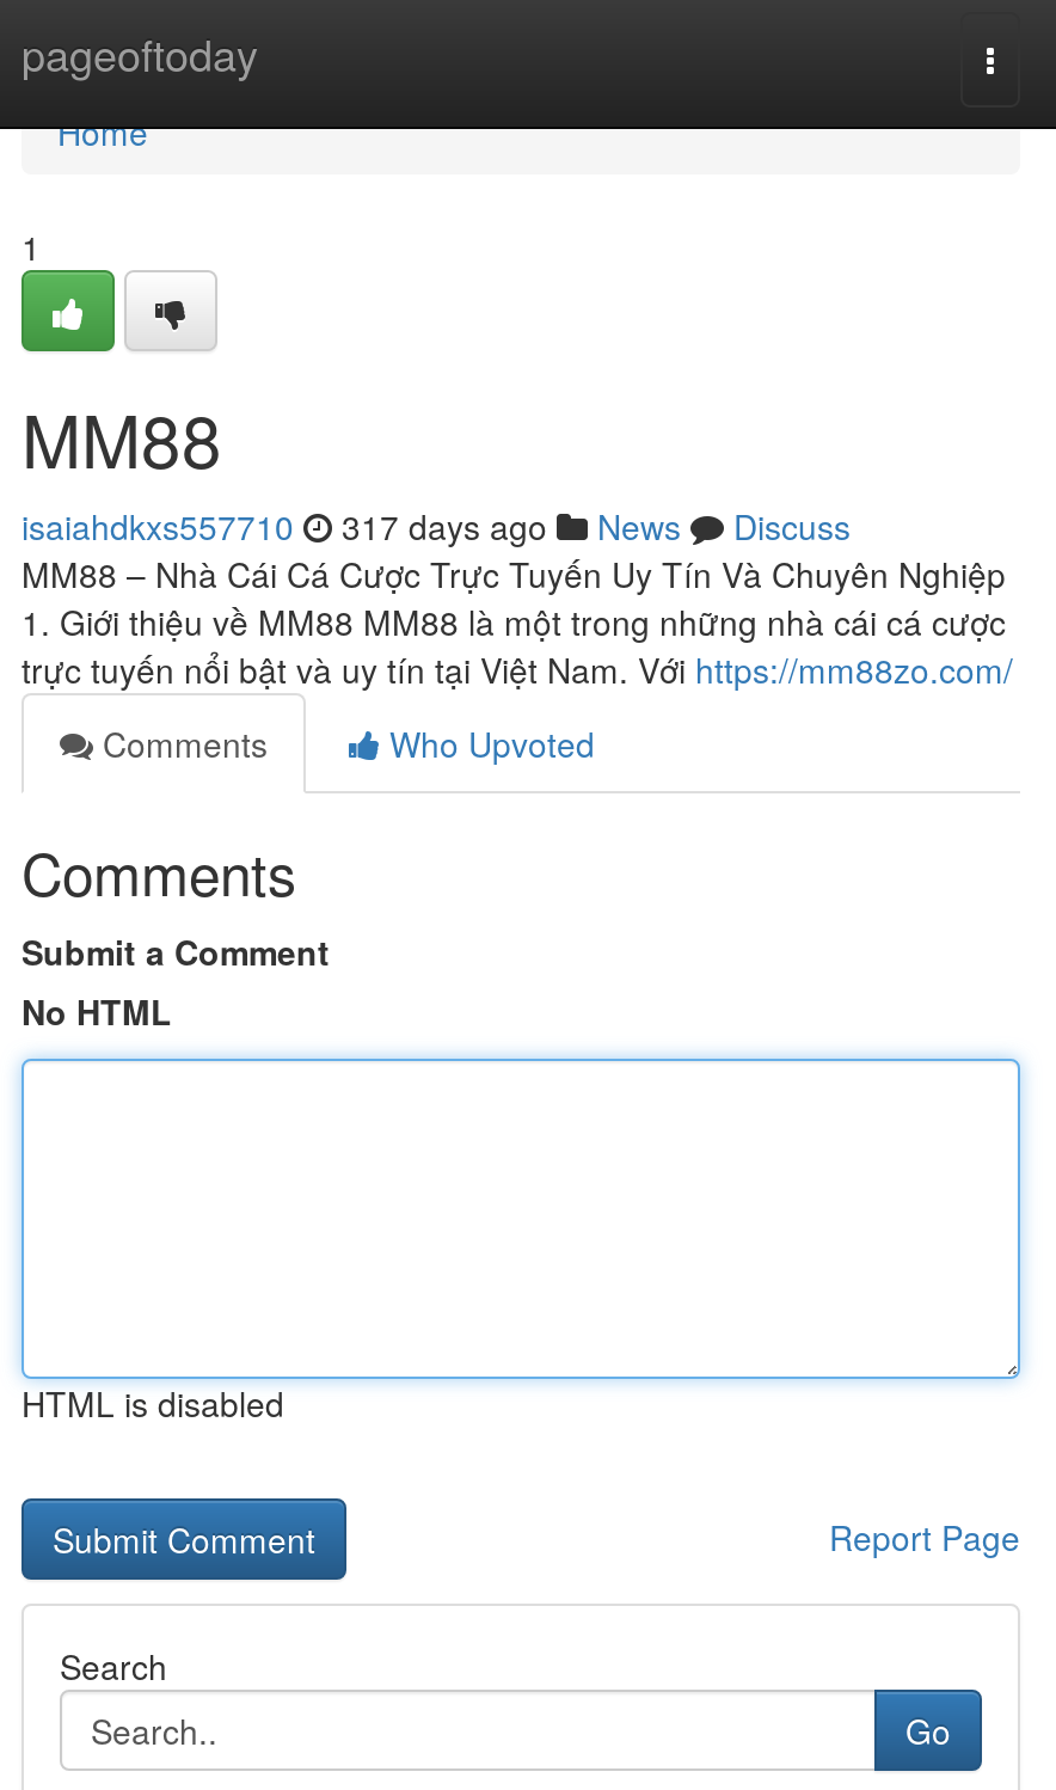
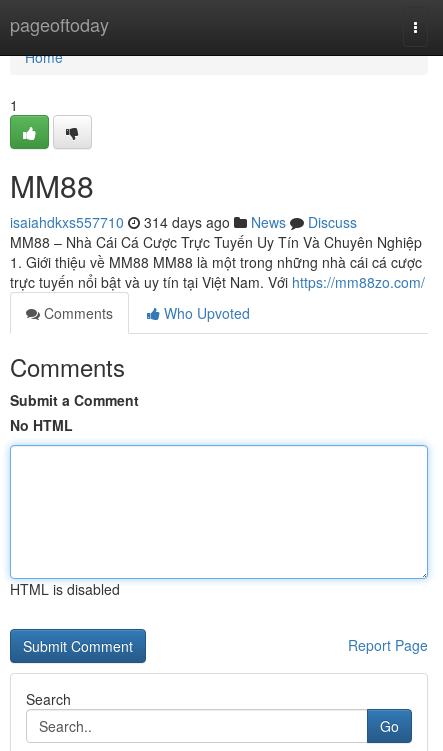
[22,502,851,550] isaiahdkxs557710 317 days ago News Discuss -> [10,212,357,232] isaiahdkxs557710 314 days ago News Discuss

